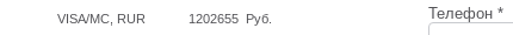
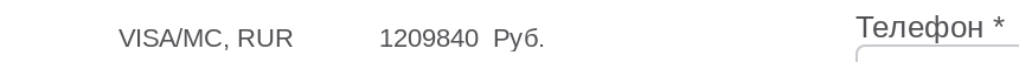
[188,12,272,26] 1202655 Руб. -> [379,23,545,51] 1209840 Руб.

